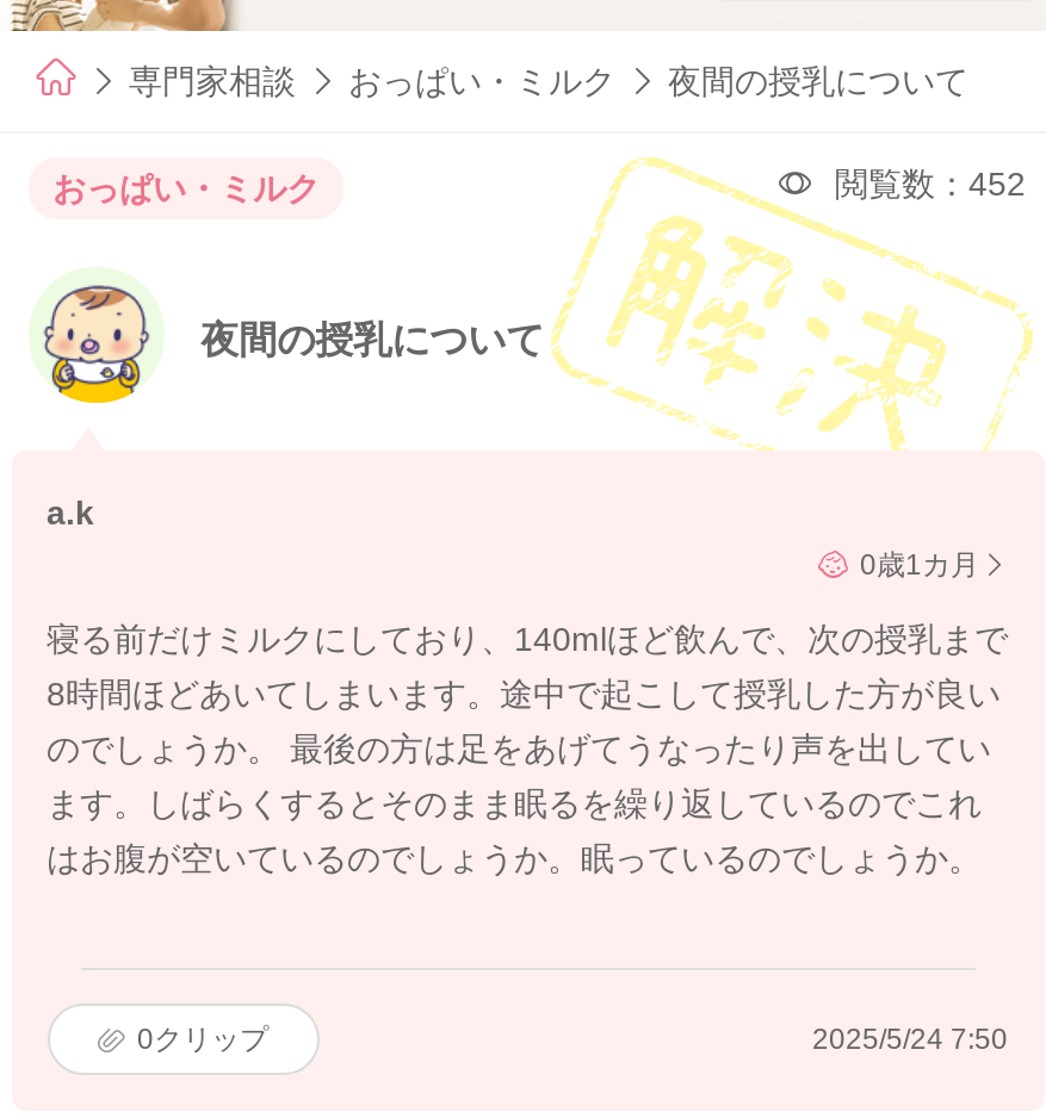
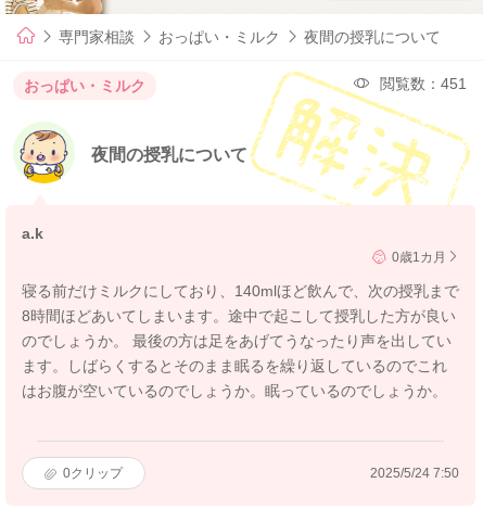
[835,164,1026,203] 閲覧数：452 -> [380,75,467,92] 閲覧数：451

